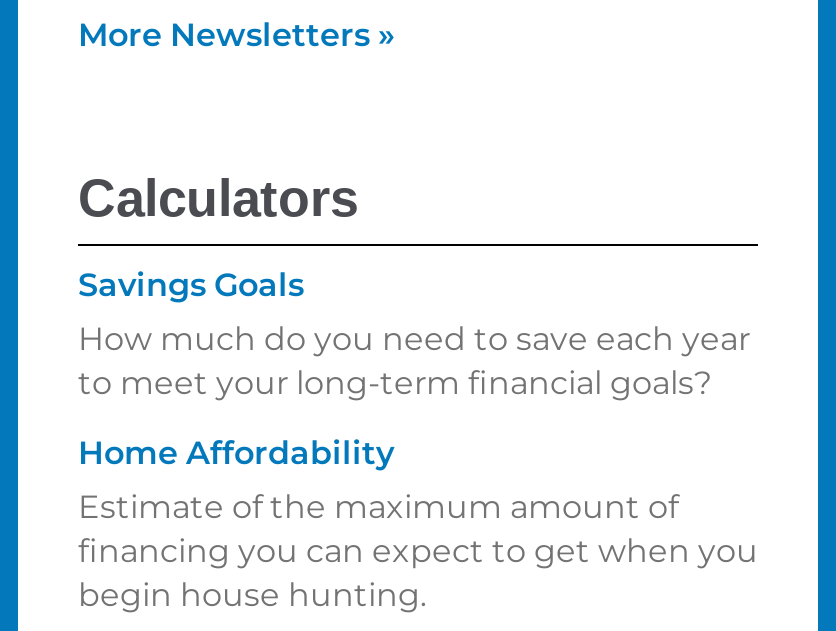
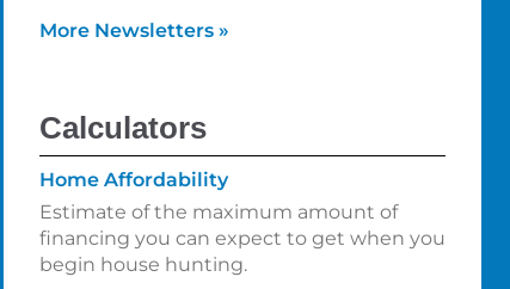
[78,265,750,401] Savings Goals | How much do you need to save each year | to meet your long-term financial goals? -> none

